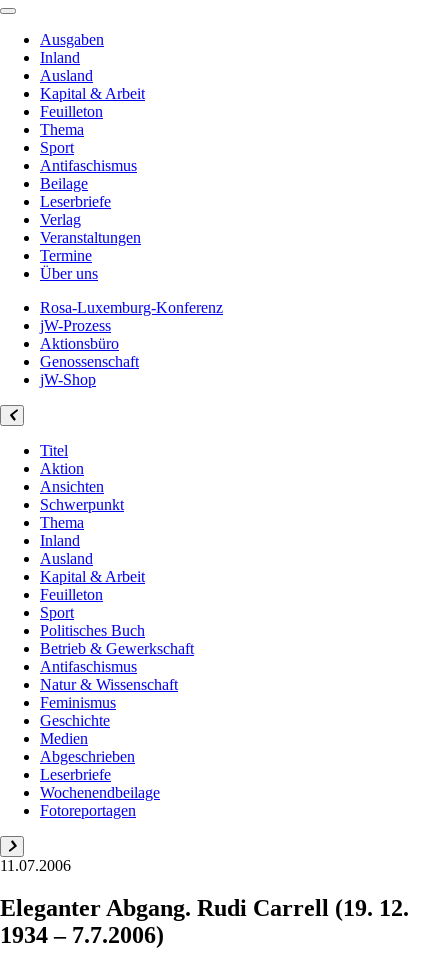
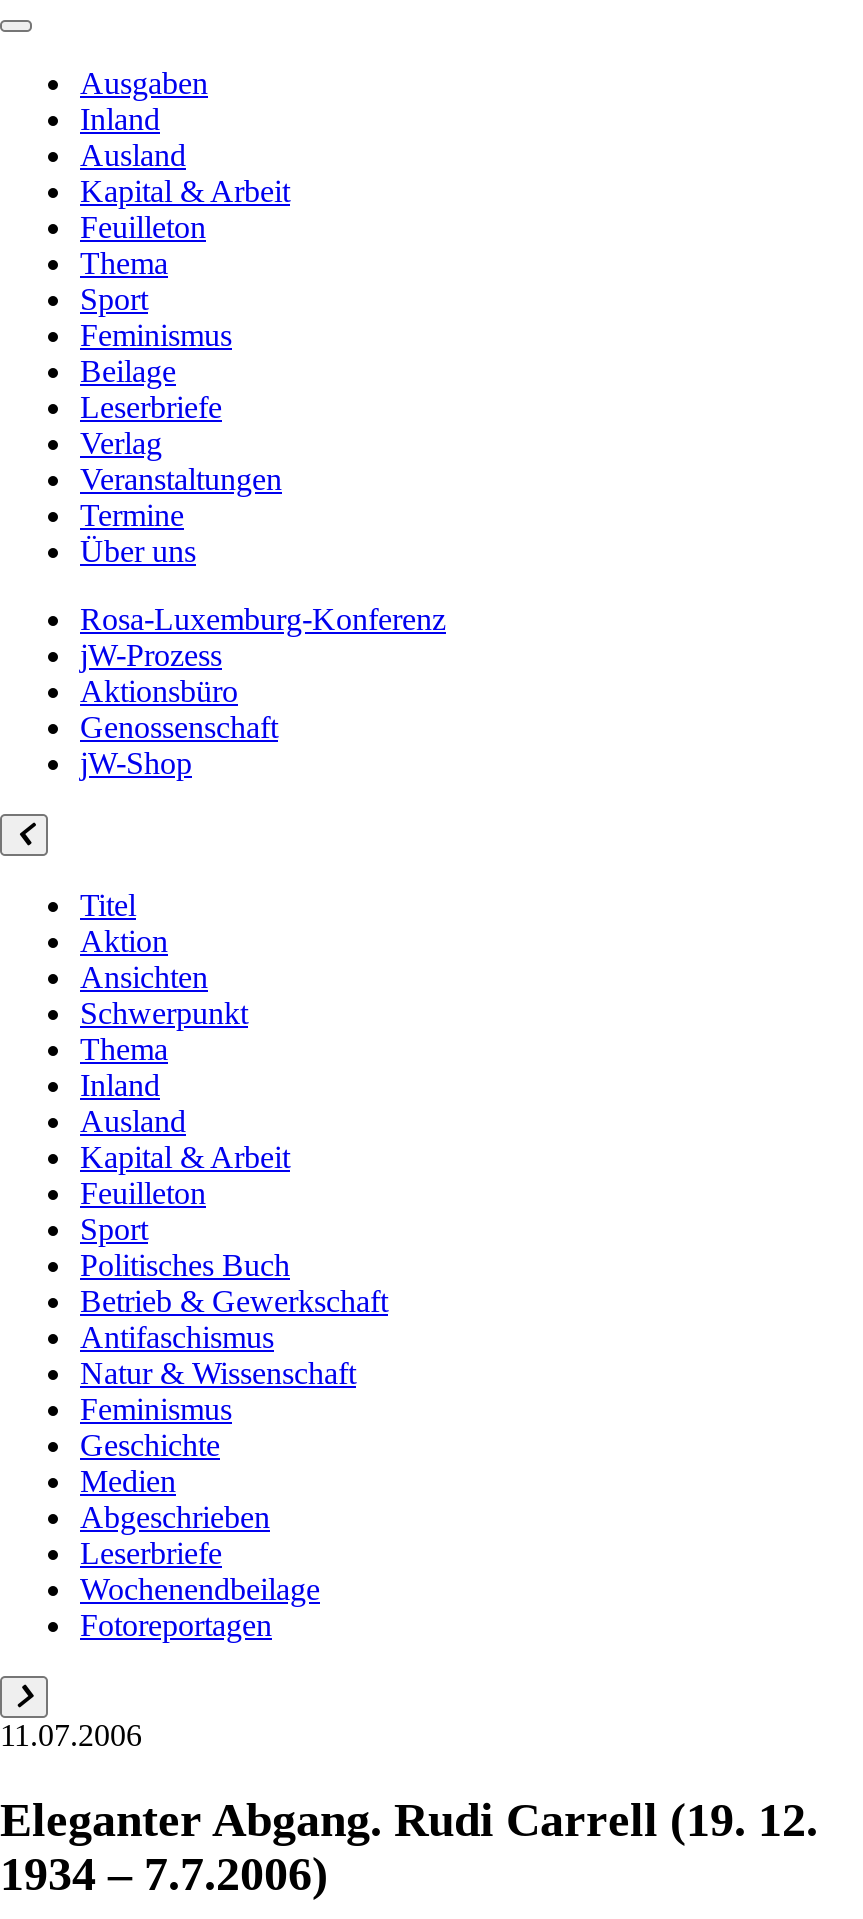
[40,157,137,174] Antifaschismus -> [80,318,232,352] Feminismus

